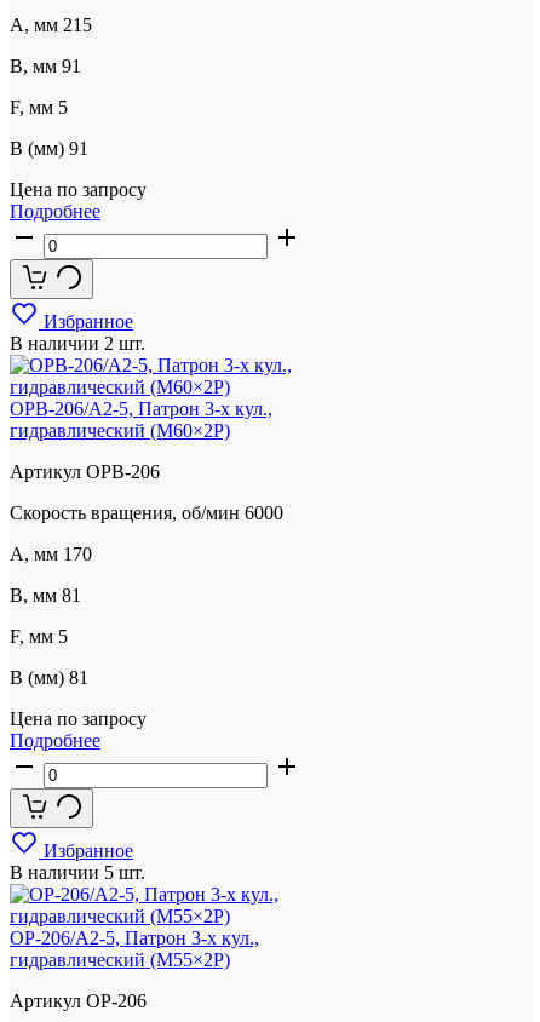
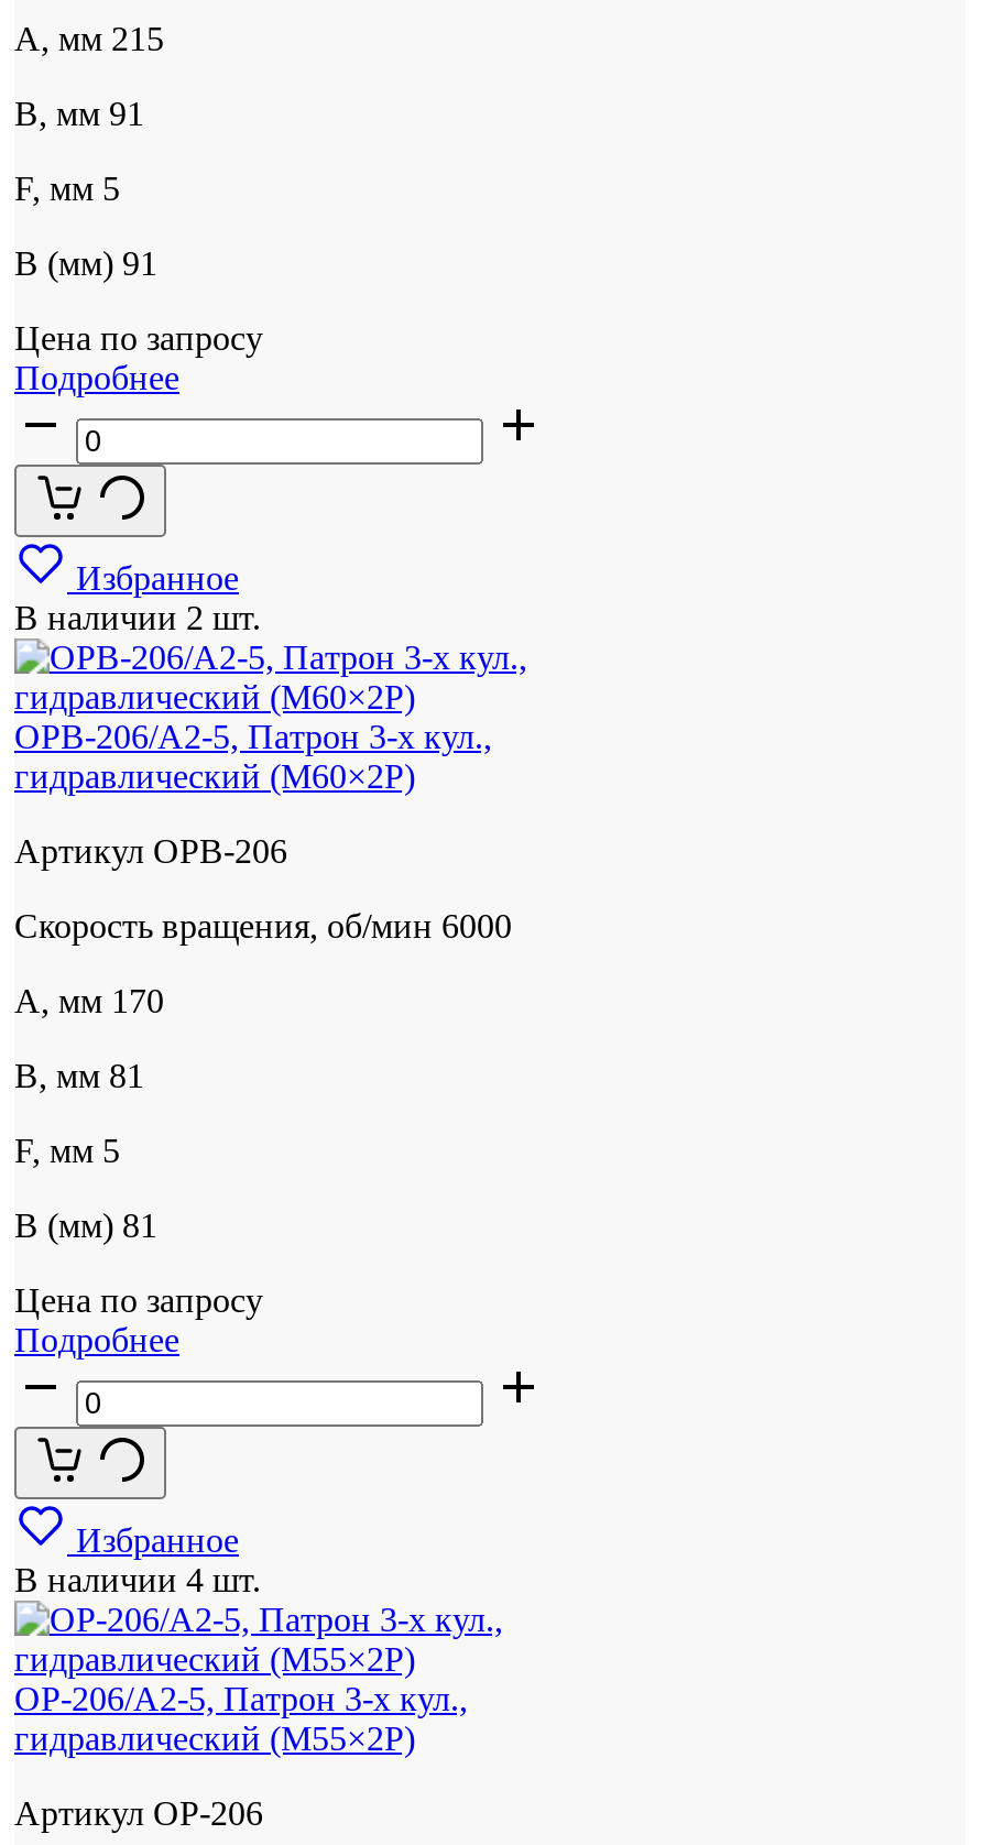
[10,862,145,882] В наличии 5 шт. -> [14,1560,261,1598] В наличии 4 шт.

